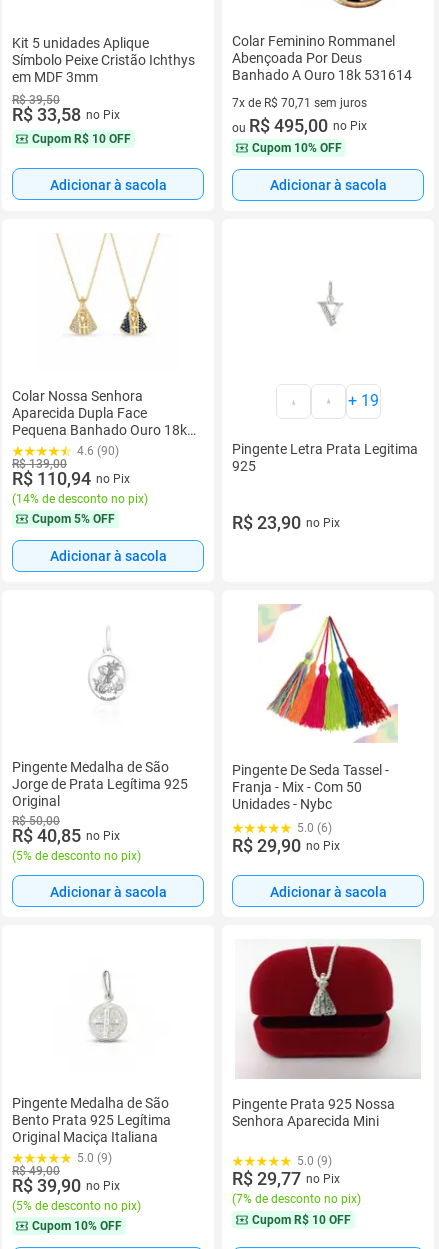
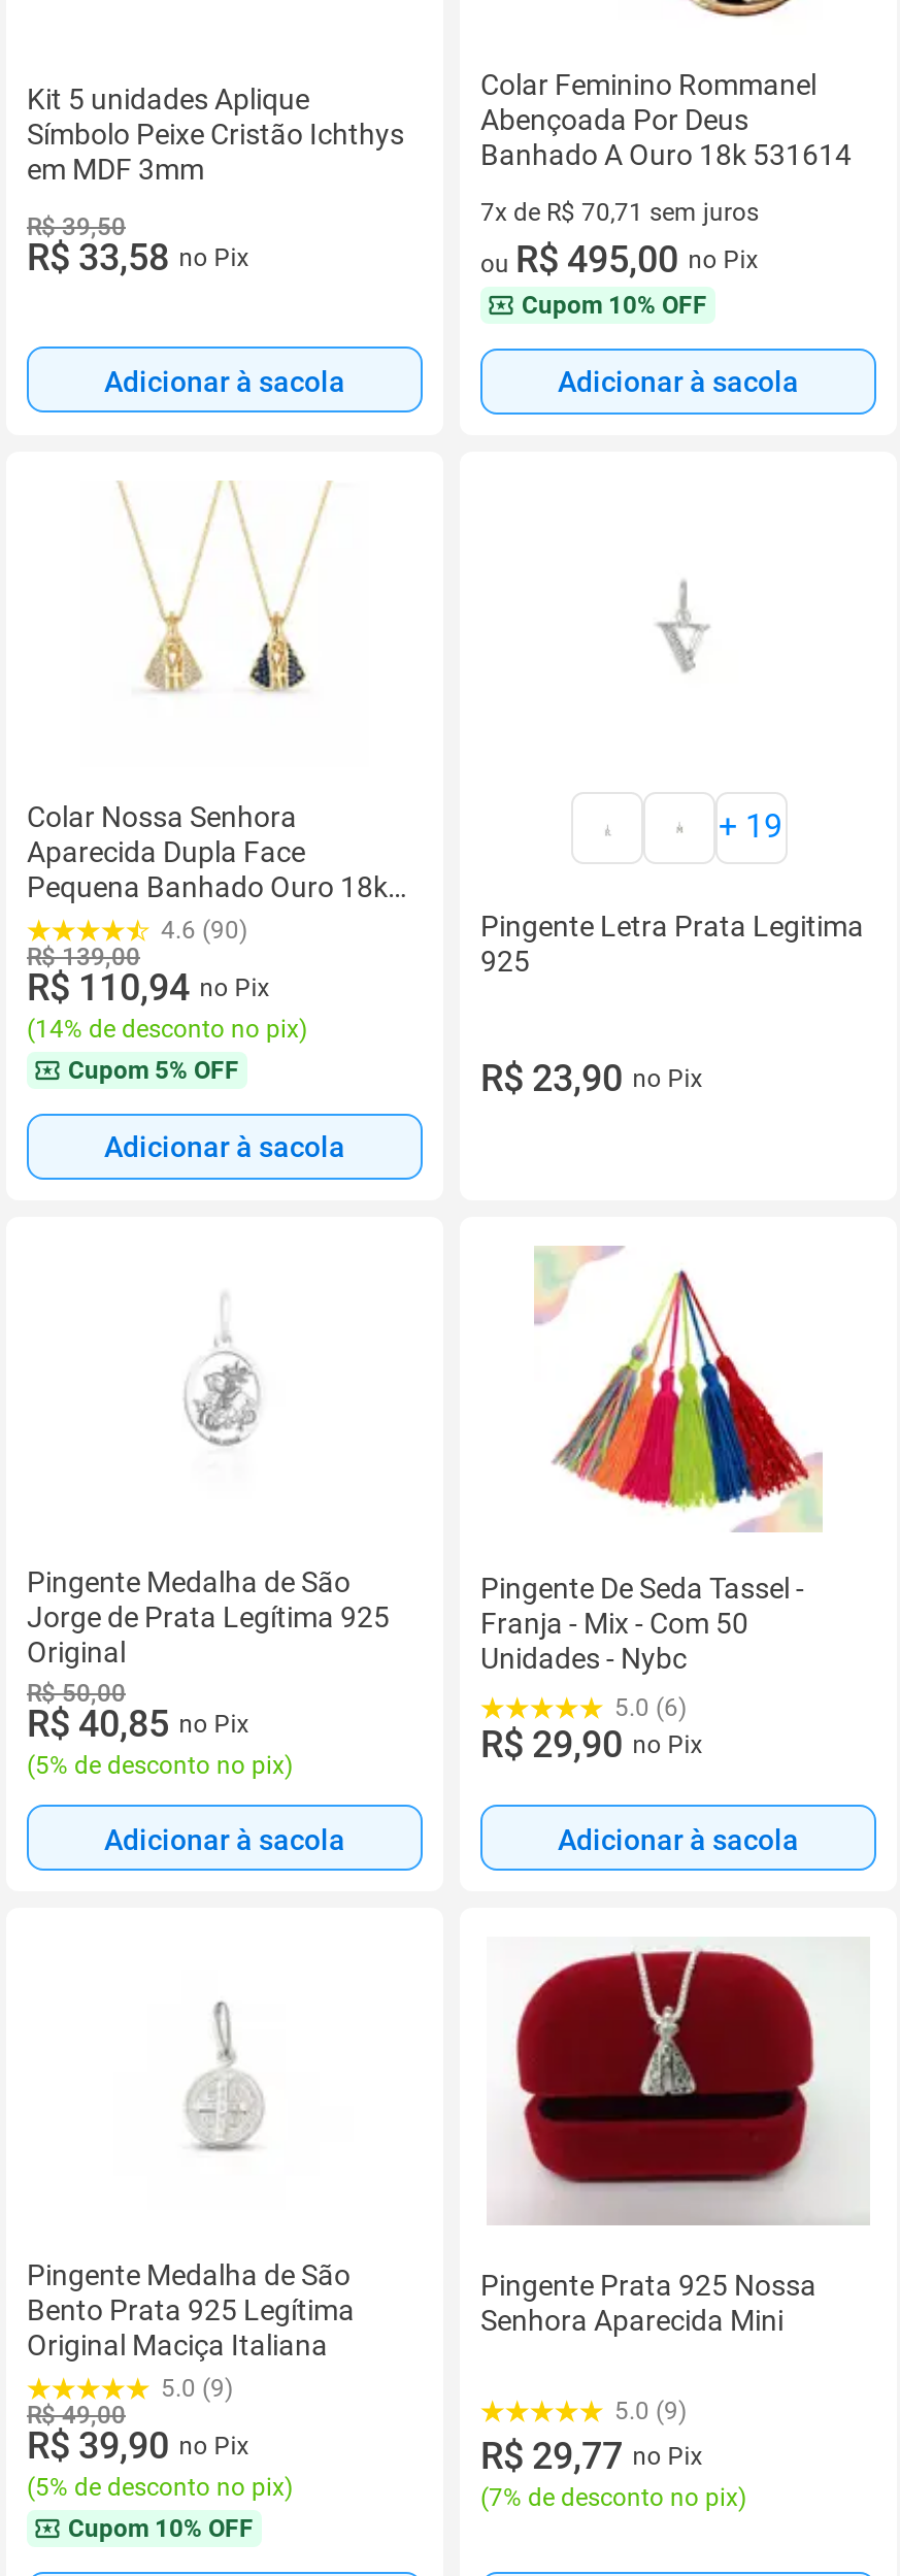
[32,132,131,146] Cupom R$ 10 OFF -> none
[252,1213,351,1227] Cupom R$ 10 OFF -> none

